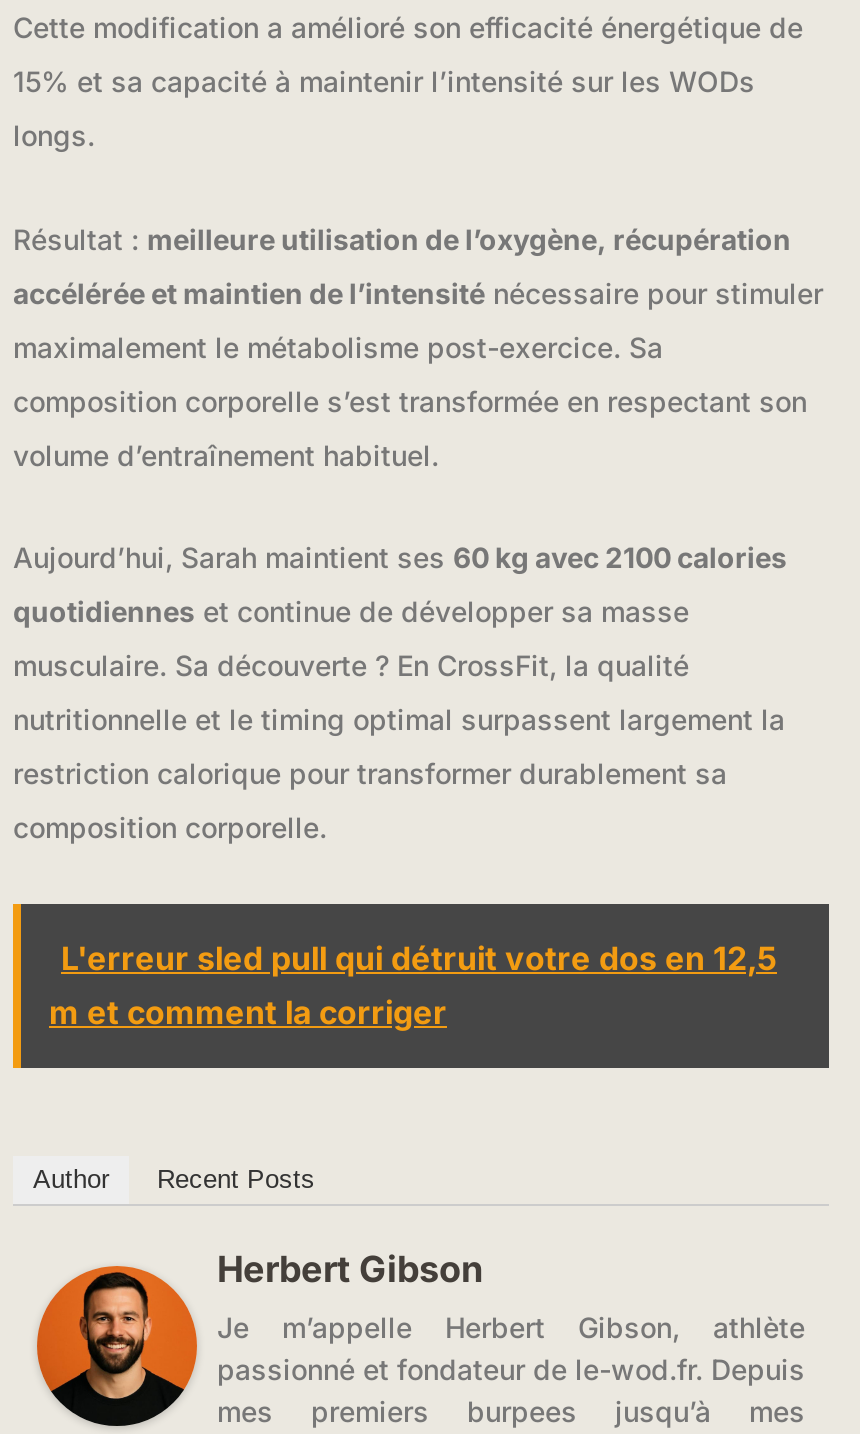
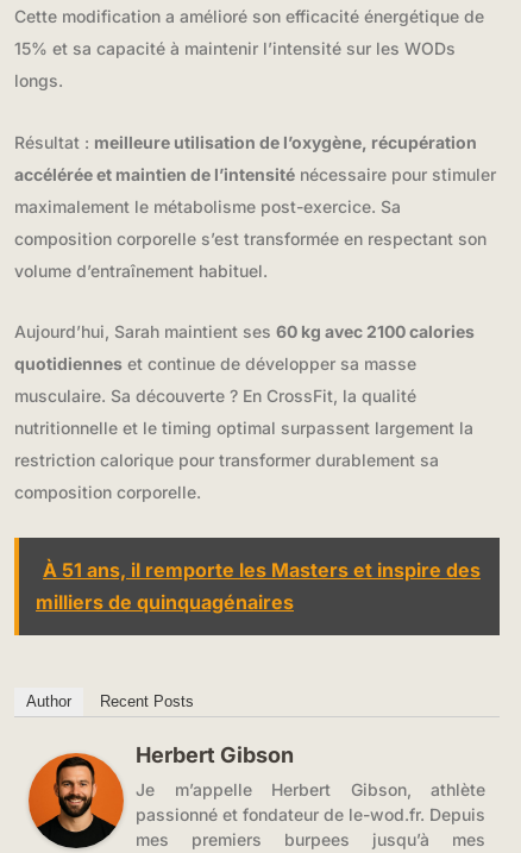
[49,937,777,1031] L'erreur sled pull qui détruit votre dos en 12,5 | m et comment la corriger -> [36,558,481,614] À 51 ans, il remporte les Masters et inspire des | milliers de quinquagénaires

